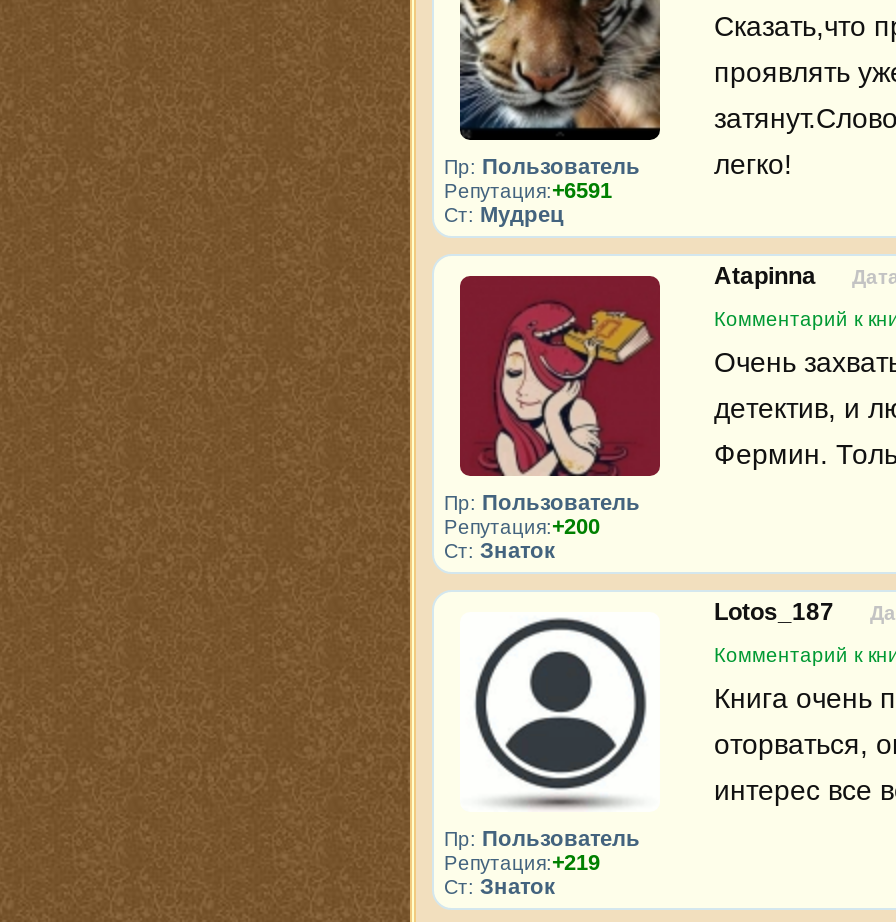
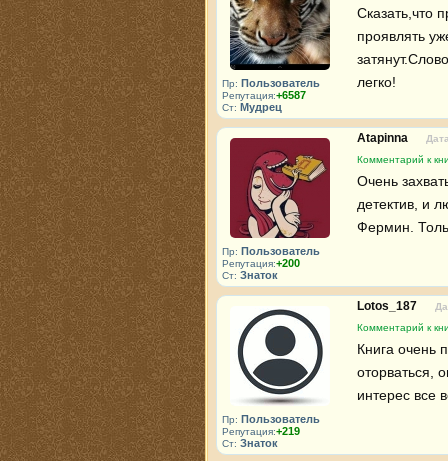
[444,178,612,202] Репутация:+6591 -> [222,89,306,101] Репутация:+6587

